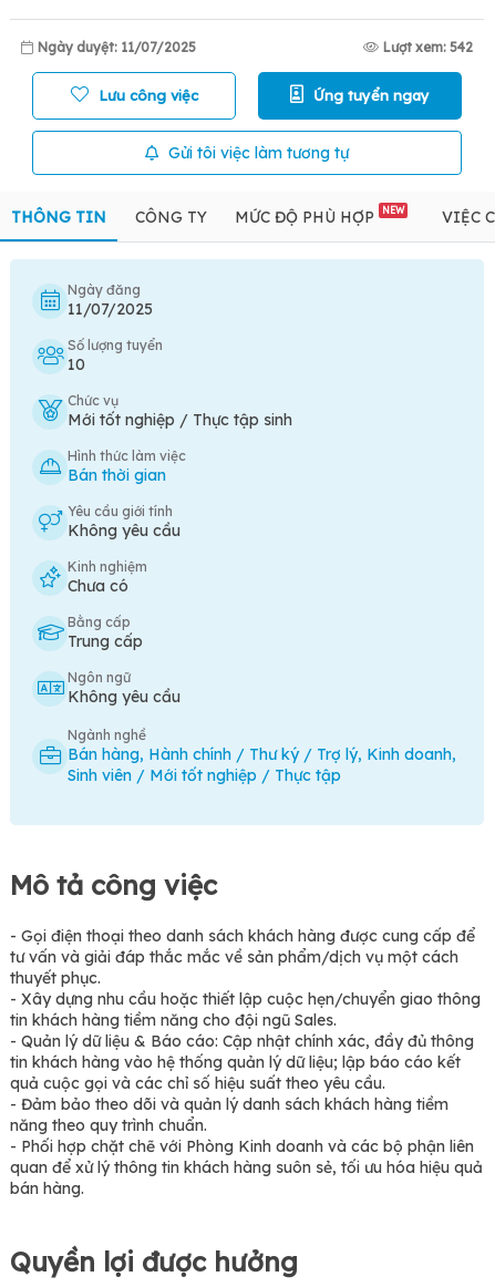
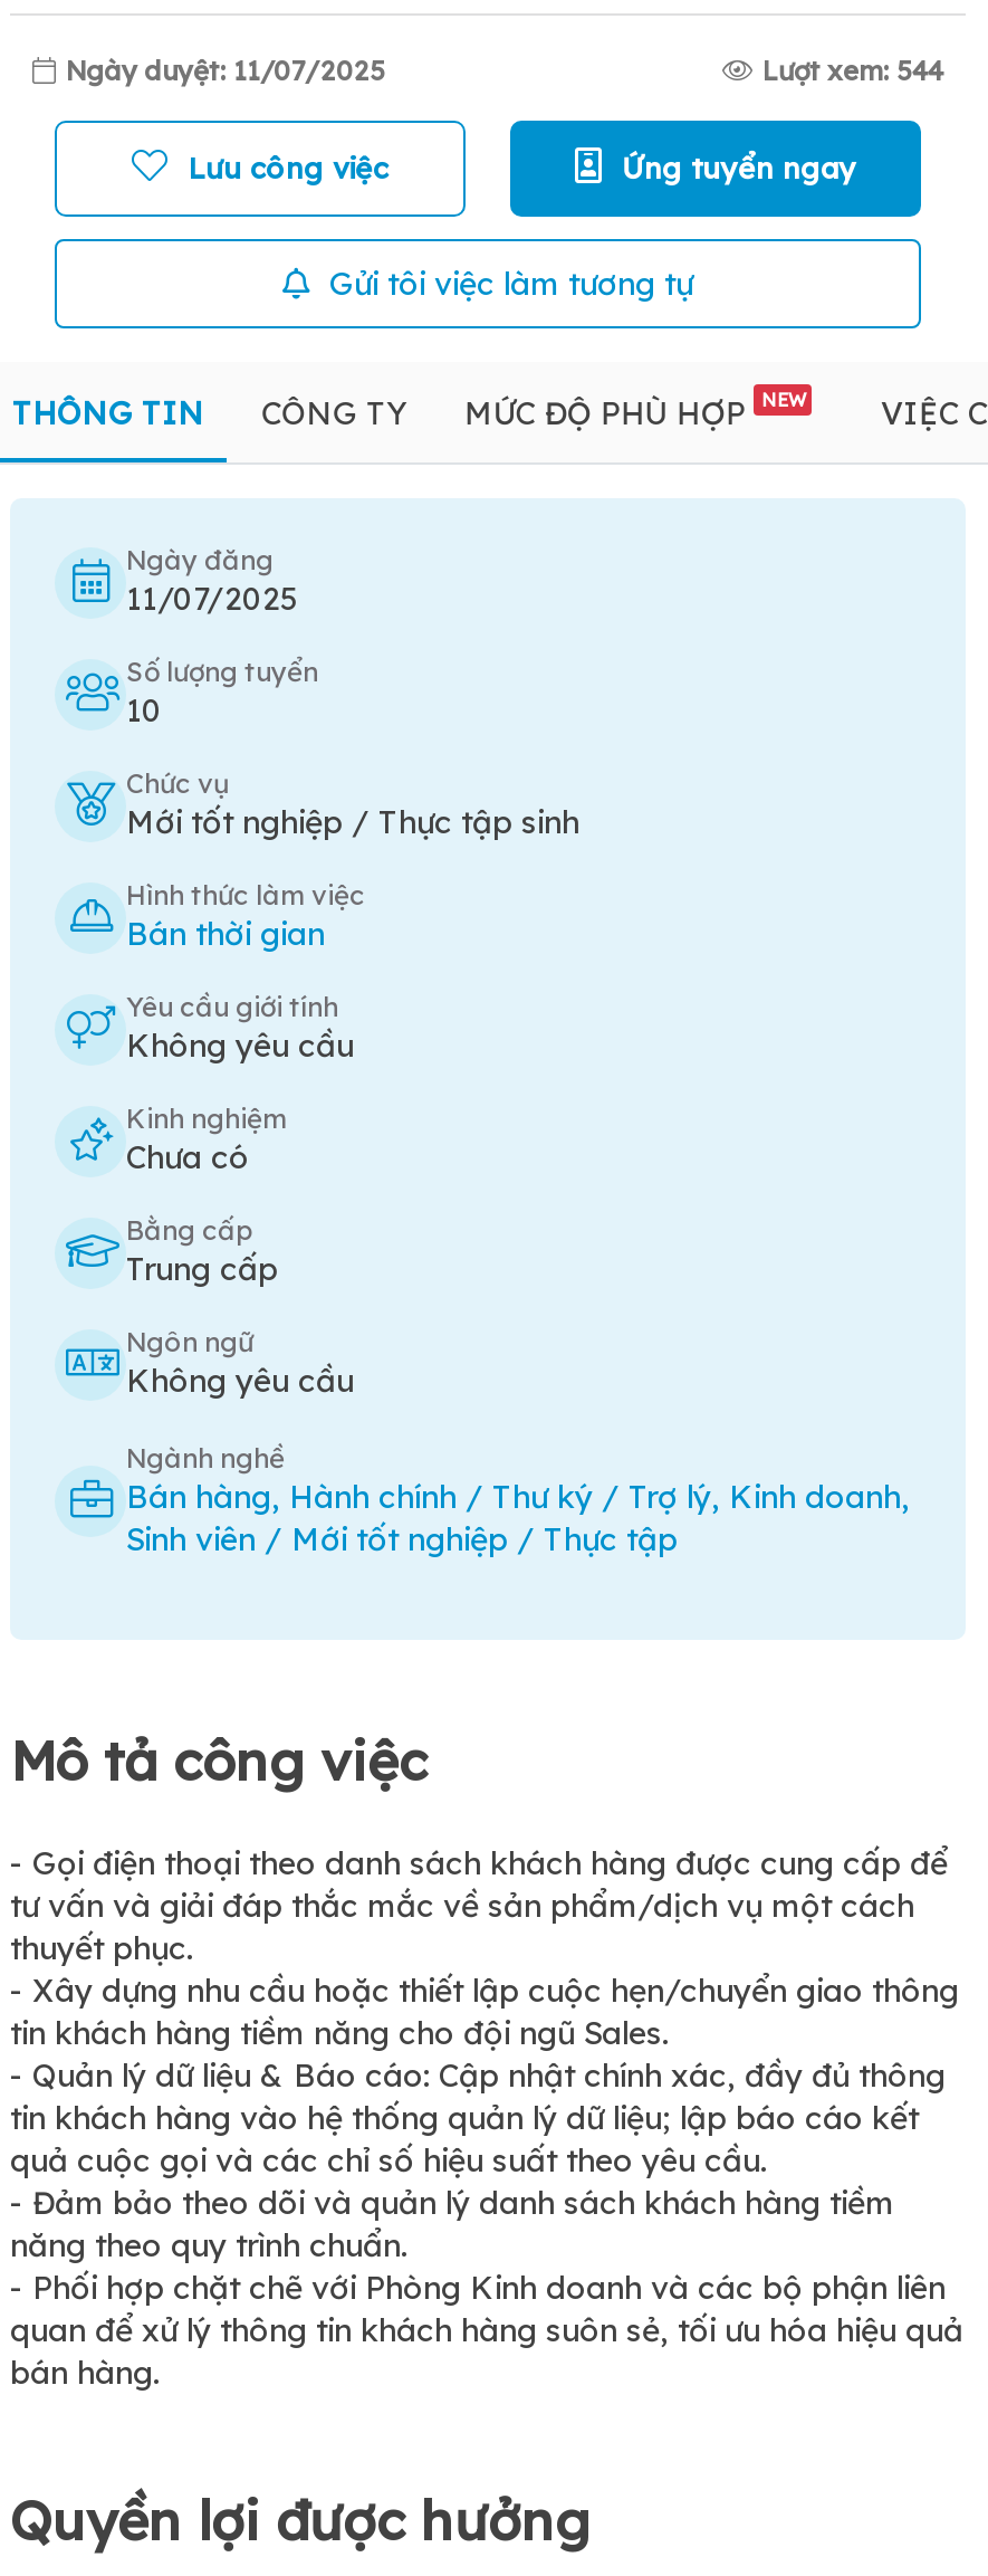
[383,39,473,55] Lượt xem: 542 -> [762,54,943,87] Lượt xem: 544

